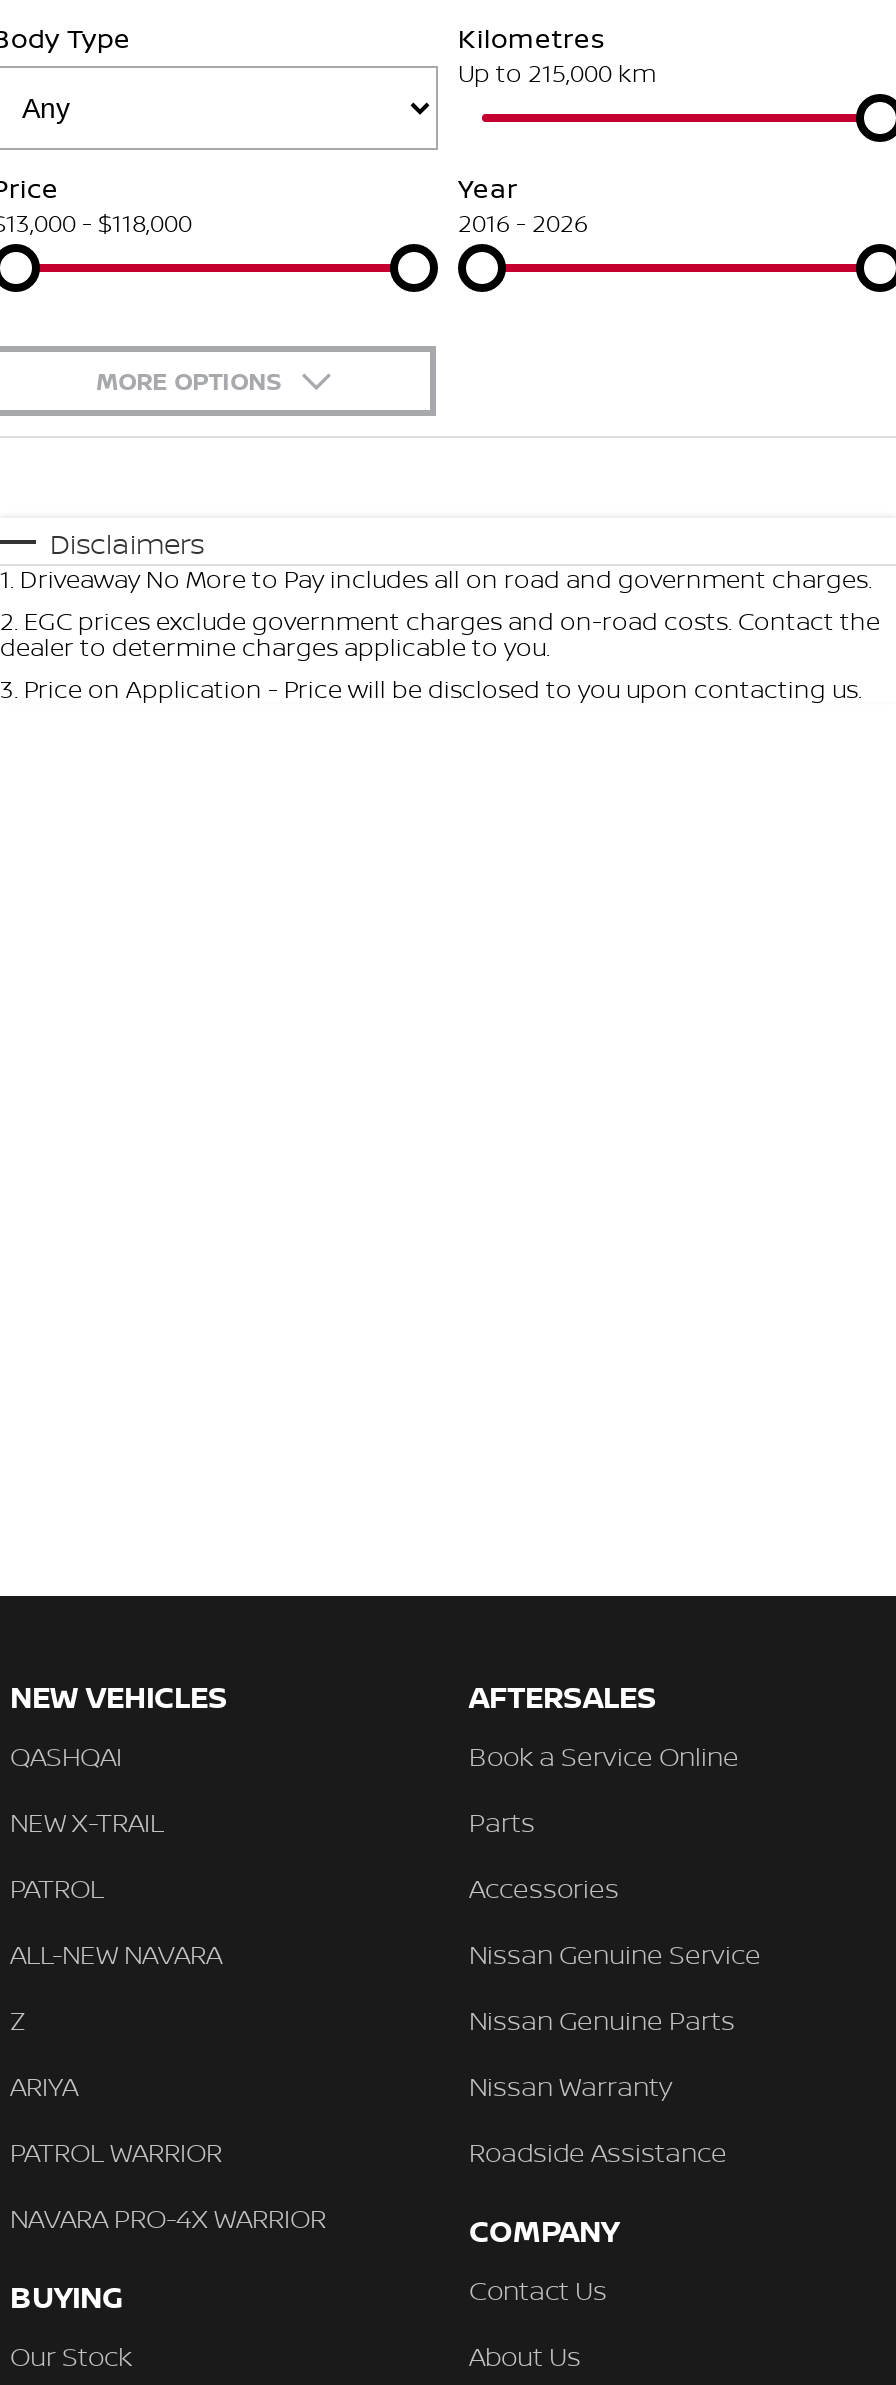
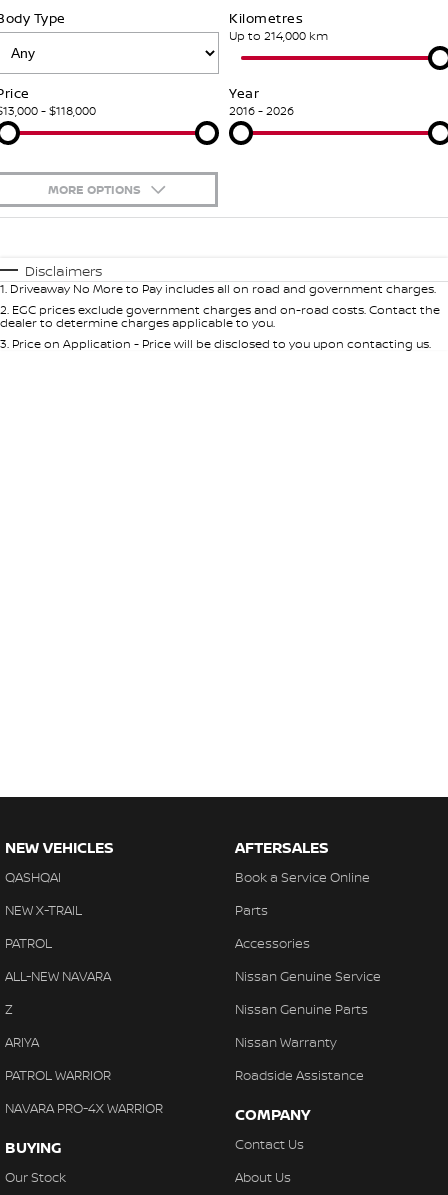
[458,56,656,90] Up to 215,000 km -> [229,27,328,44] Up to 214,000 km

